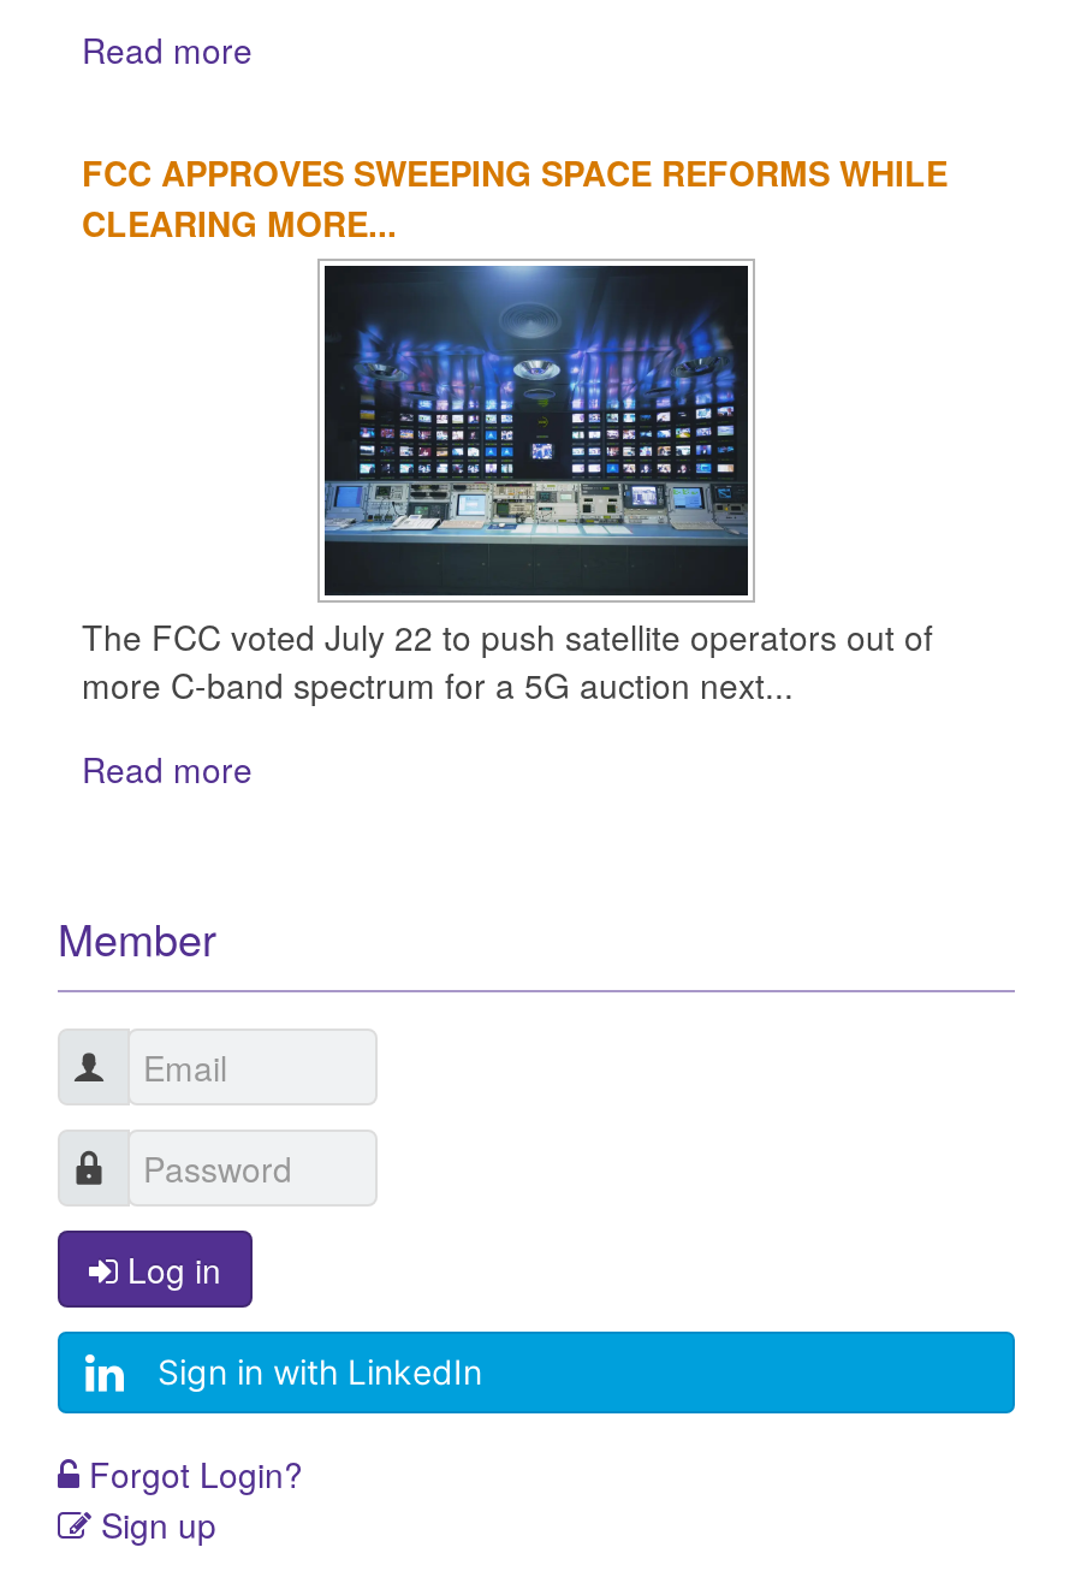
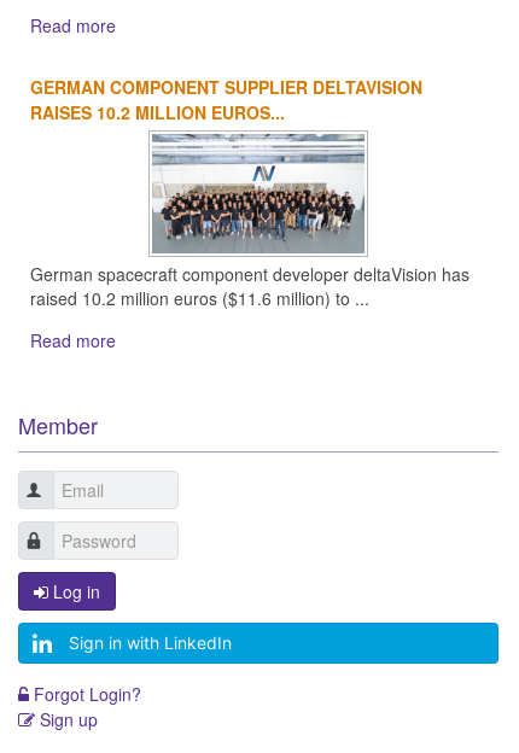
[82,149,948,247] FCC APPROVES SWEEPING SPACE REFORMS WHILE | CLEARING MORE... -> [30,75,422,124] GERMAN COMPONENT SUPPLIER DELTAVISION | RAISES 10.2 MILLION EUROS...
[322,303,750,503] [image] -> [152,133,365,252] [image]
[82,611,933,707] The FCC voted July 22 to push satellite operators out of | more C-band spectrum for a 5G auction next... -> [30,262,470,310] German spacecraft component developer deltaVision has | raised 10.2 million euros ($11.6 million) to ...

